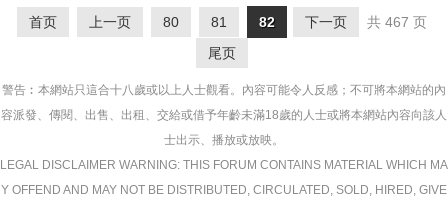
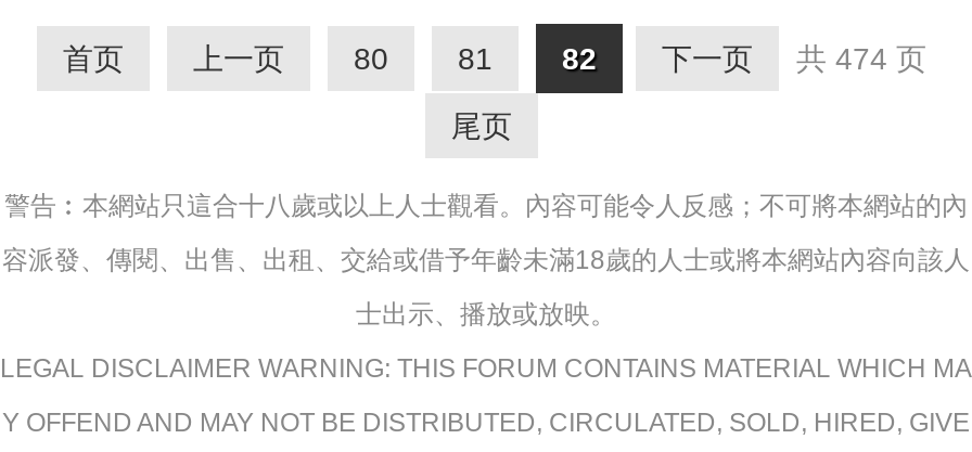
[29,14,431,30] 首页 上一页 80 81 82 下一页 共 467 页 -> [63,41,935,76] 首页 上一页 80 81 82 下一页 共 474 页

